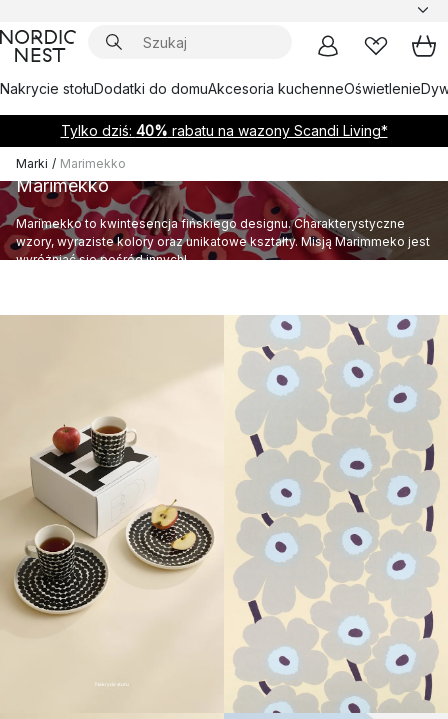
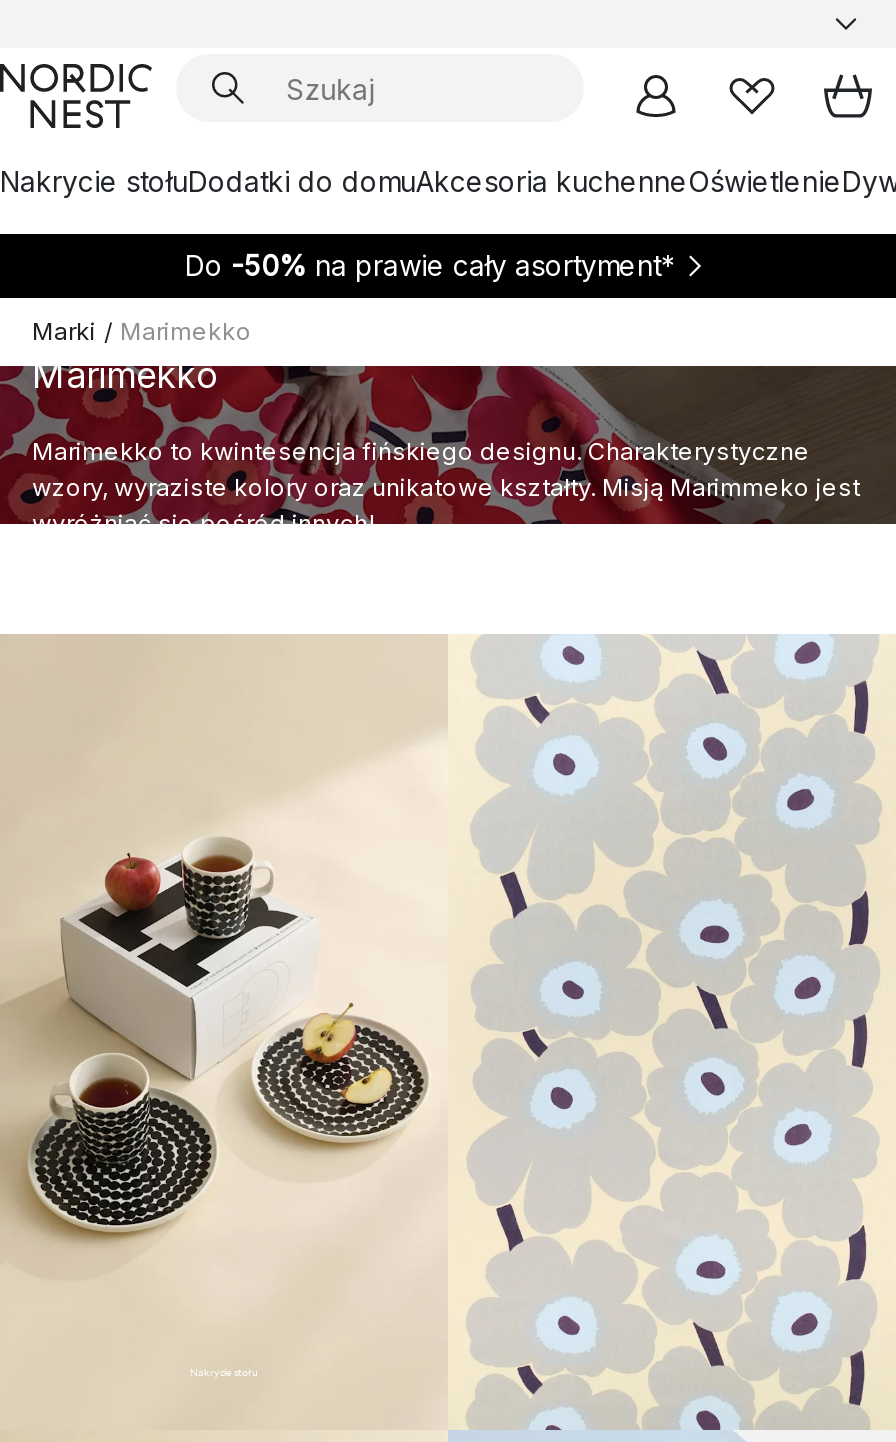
[60,122,387,139] Tylko dziś: 40% rabatu na wazony Scandi Living* -> [185,248,675,282] Do -50% na prawie cały asortyment*

